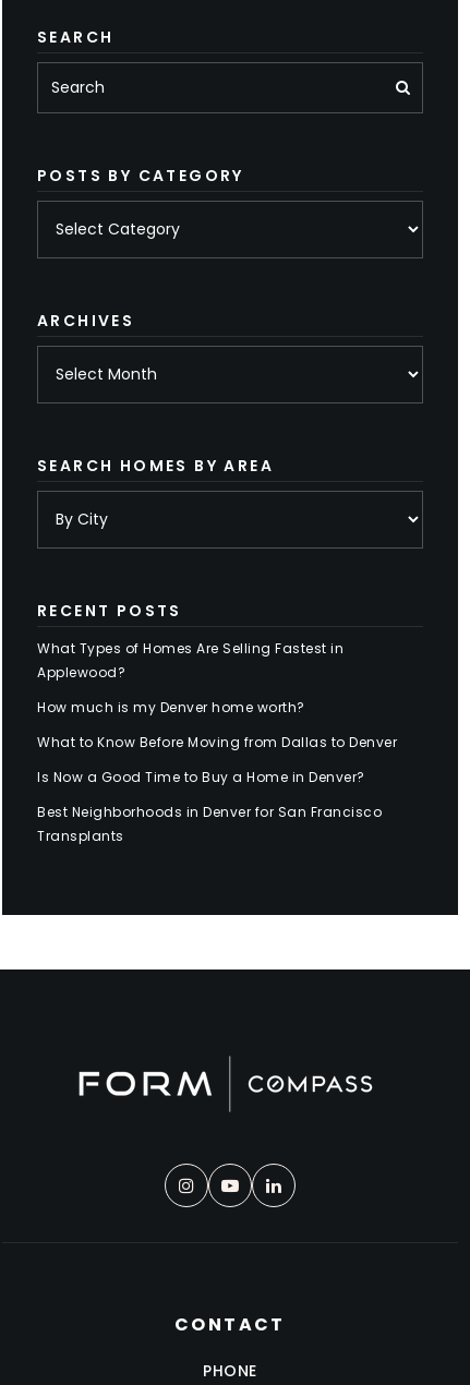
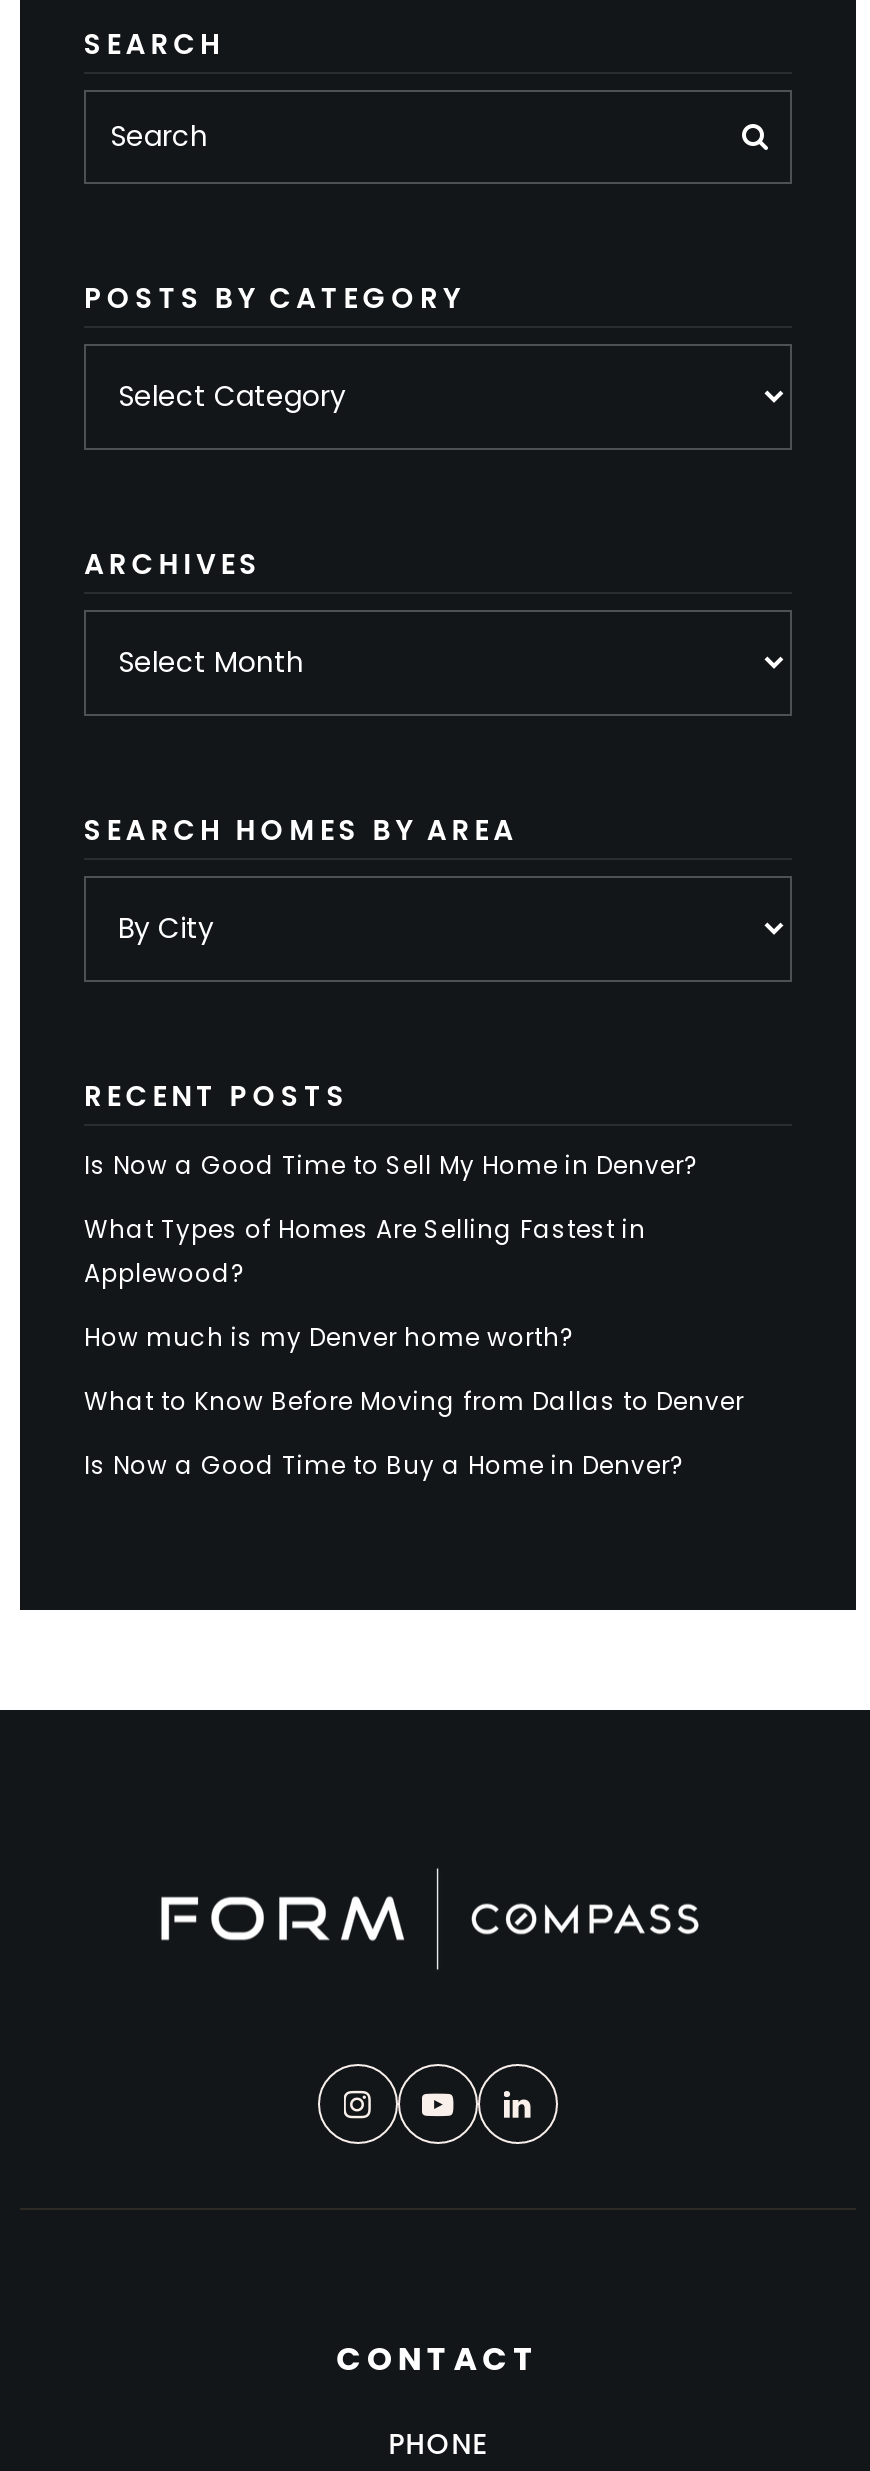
none -> [84,1147,699,1181] Is Now a Good Time to Sell My Home in Denver?
moved [37,639,397,786] -> [84,1211,744,1481]: What Types of Homes Are Selling Fastest in | Applewood? | How much is my Denver home worth? | What to Know Before Moving from Dallas to Denver | Is Now a Good Time to Buy a Home in Denver?
[37,802,382,845] Best Neighborhoods in Denver for San Francisco | Transplants -> none

